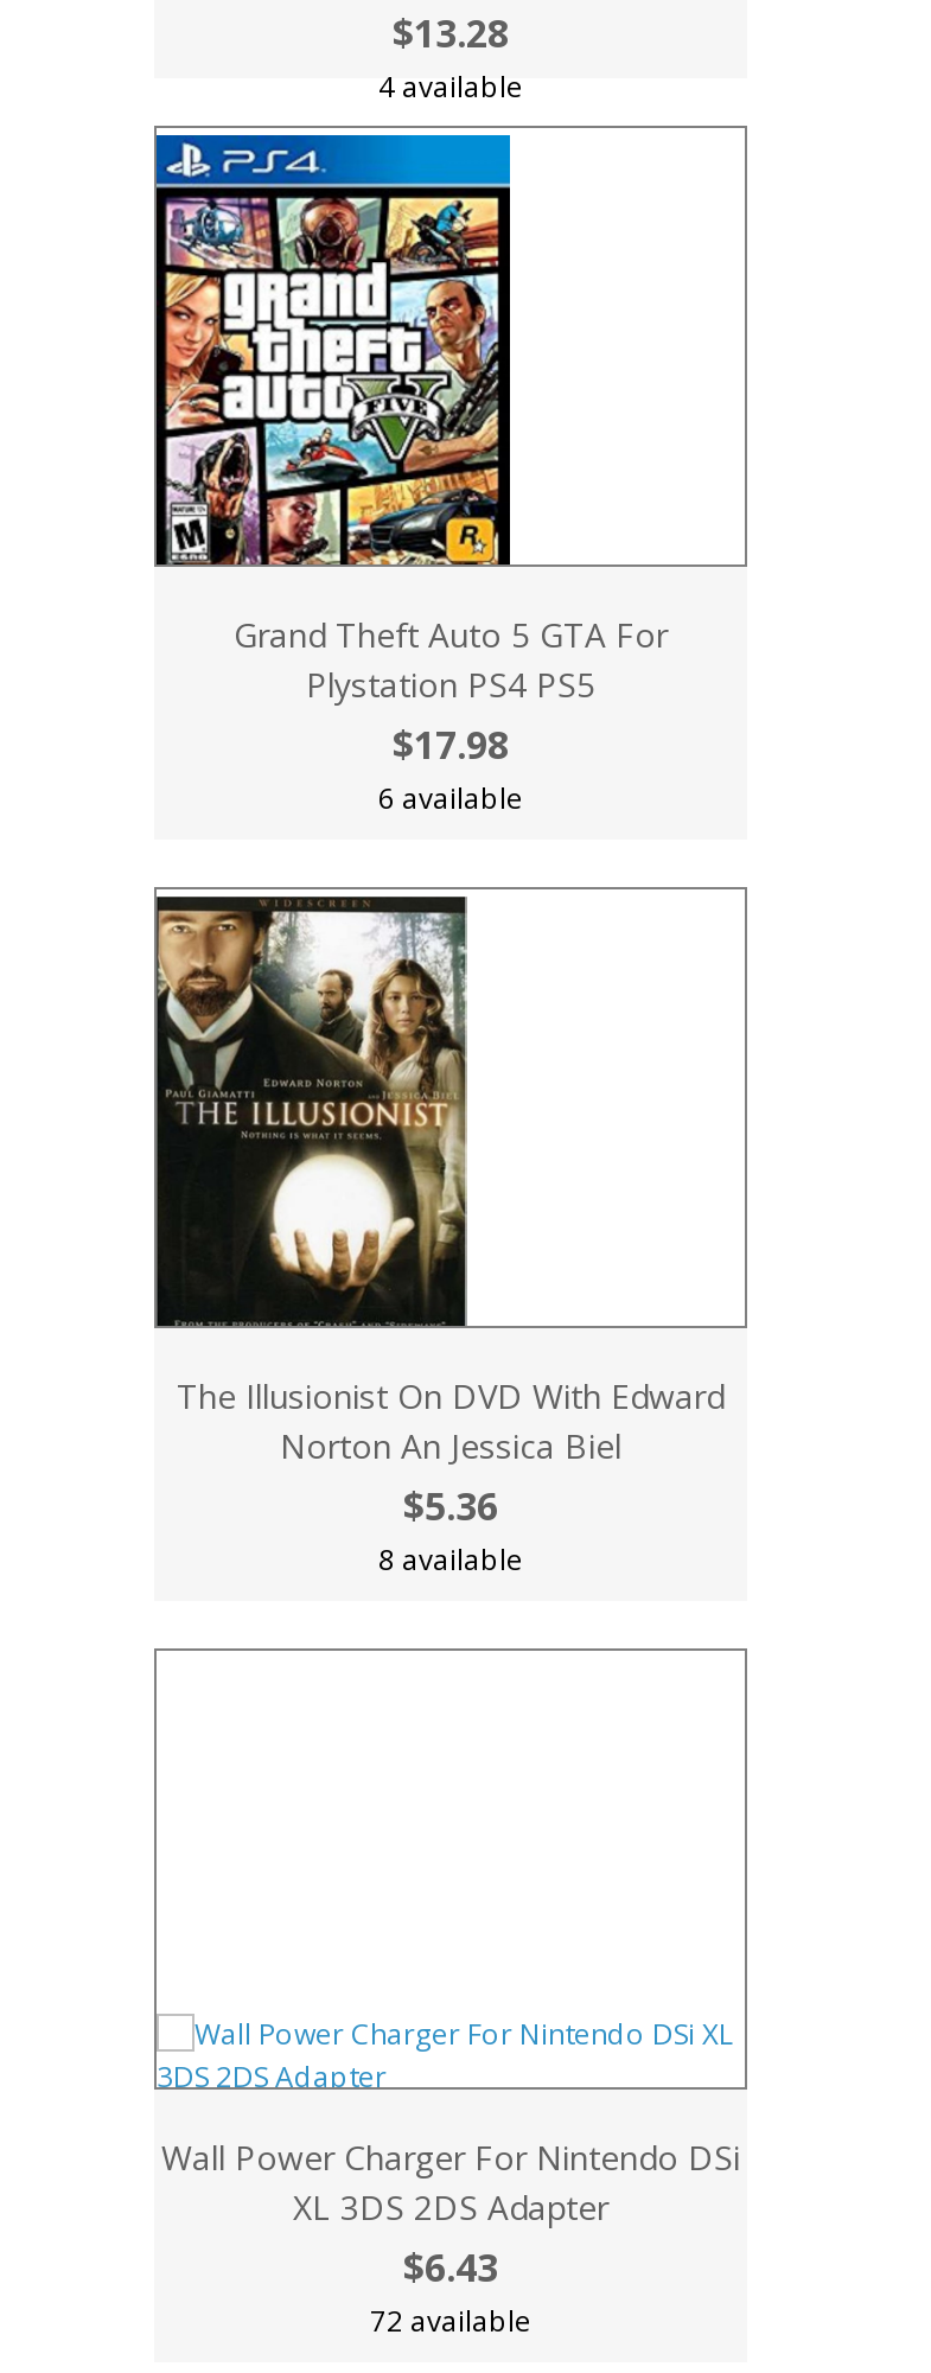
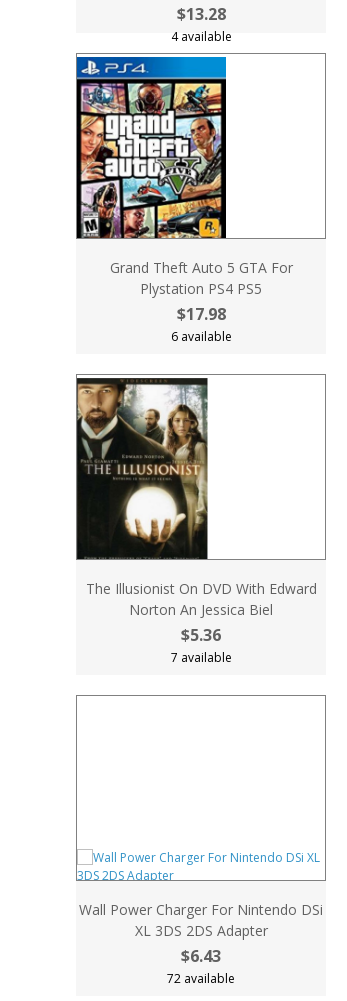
[378,1539,523,1580] 8 available -> [170,649,231,666] 7 available

